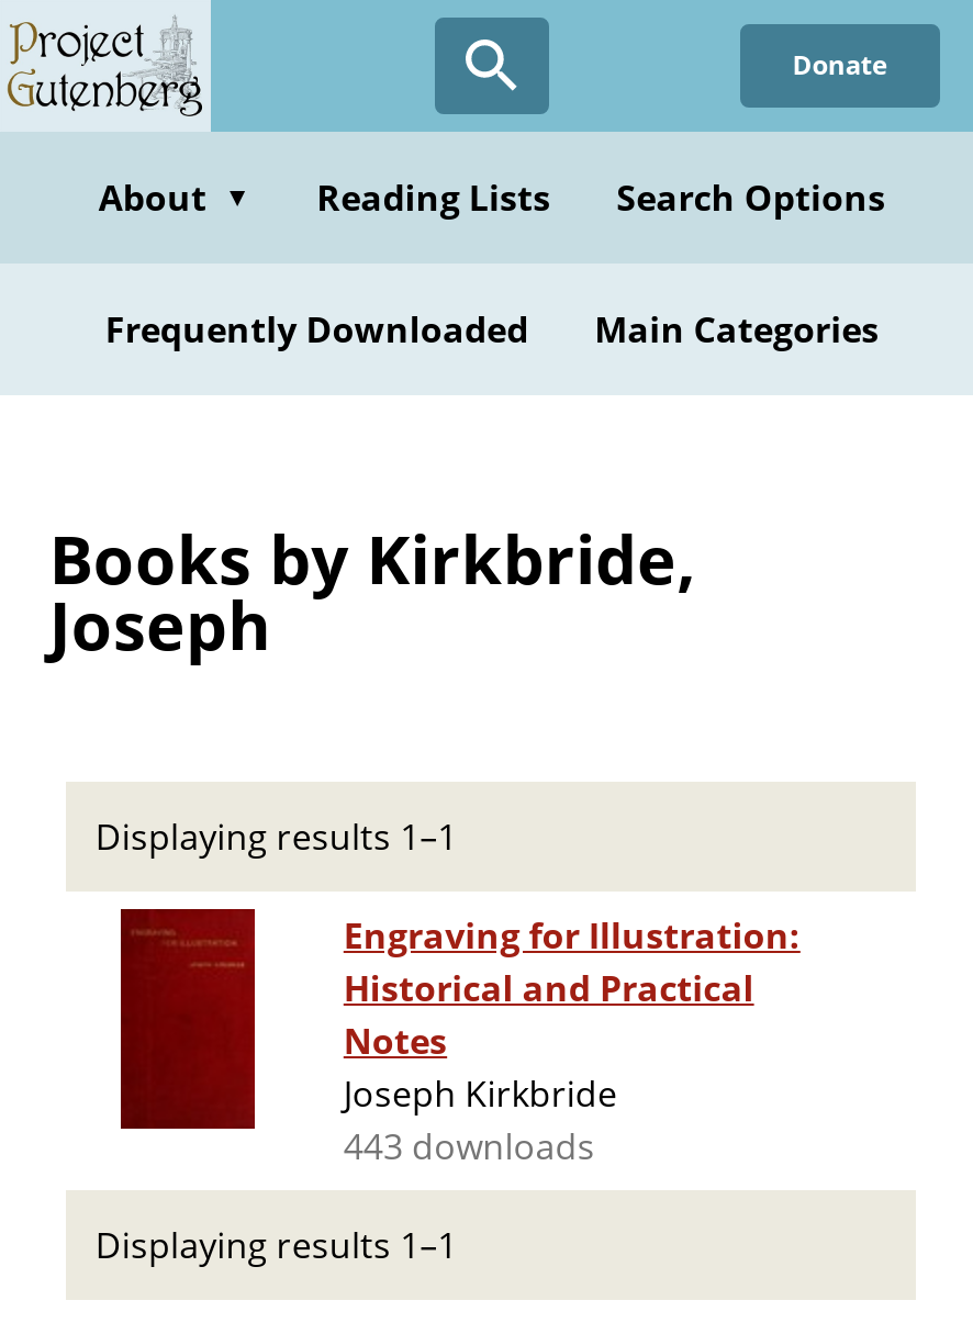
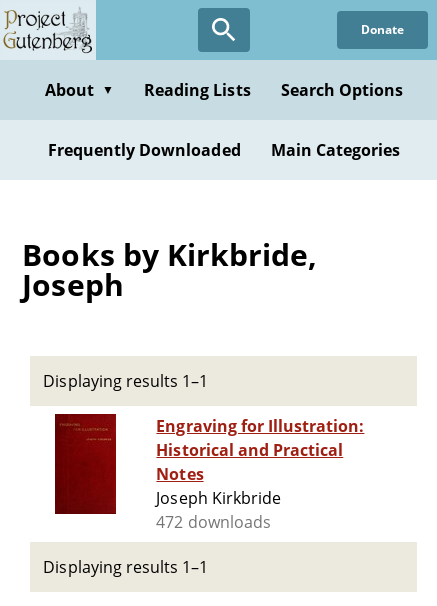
[344,1123,595,1171] 443 downloads -> [156,511,271,533] 472 downloads

